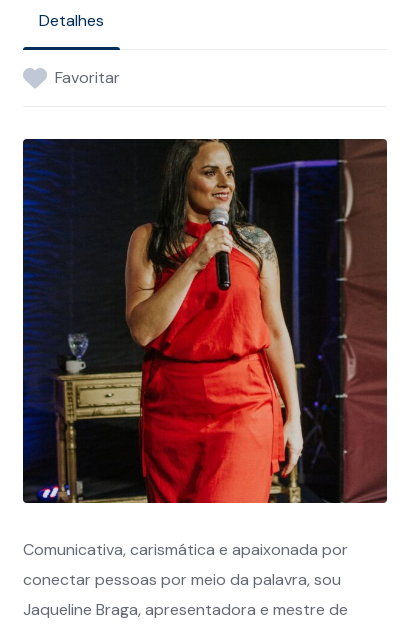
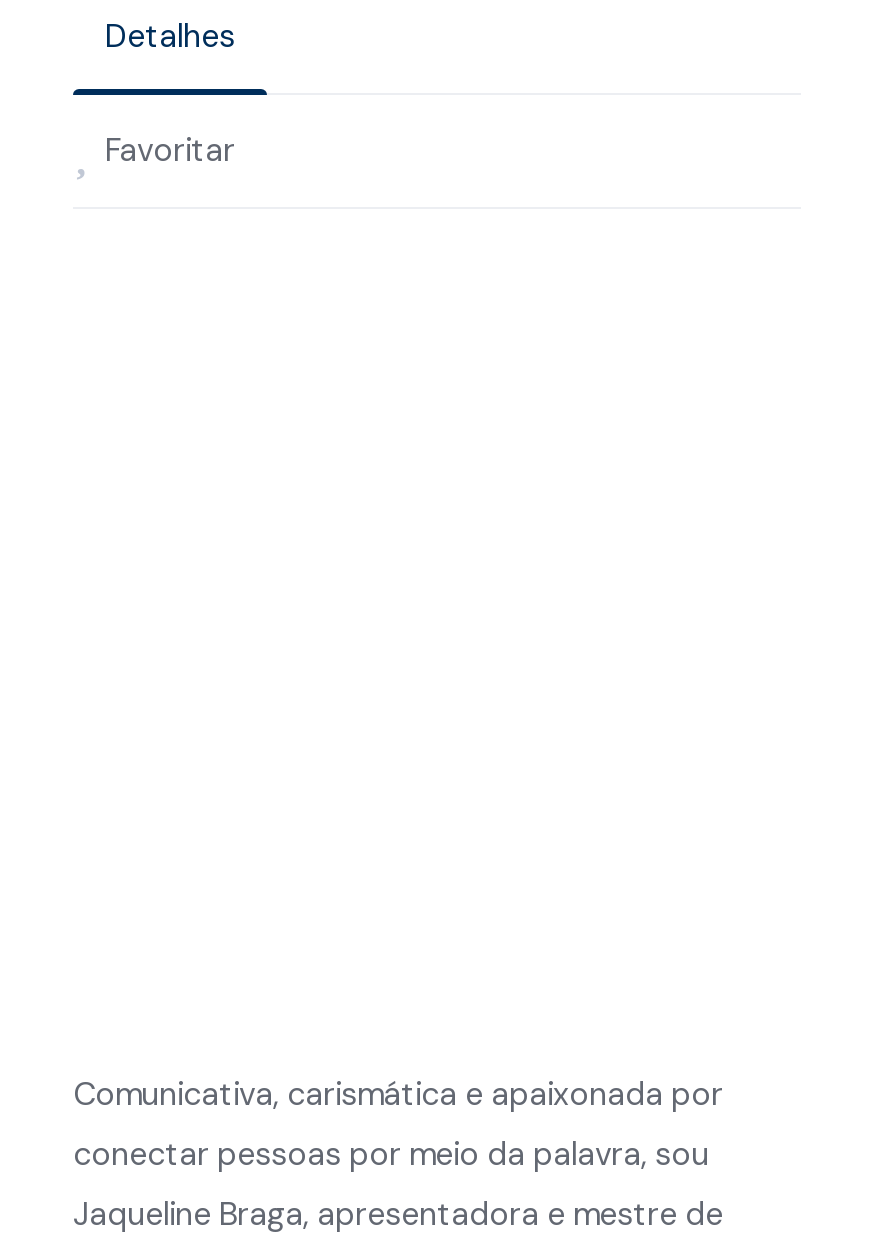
[22,138,388,504] [image] -> none

